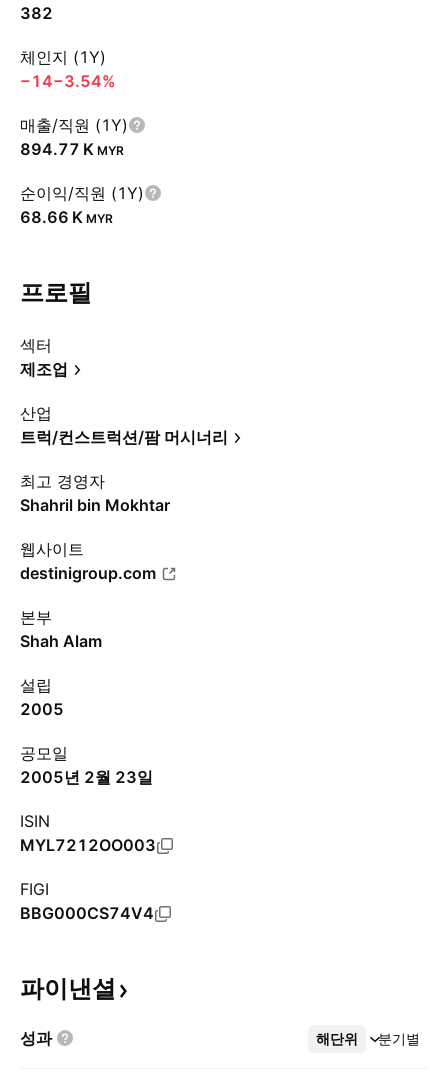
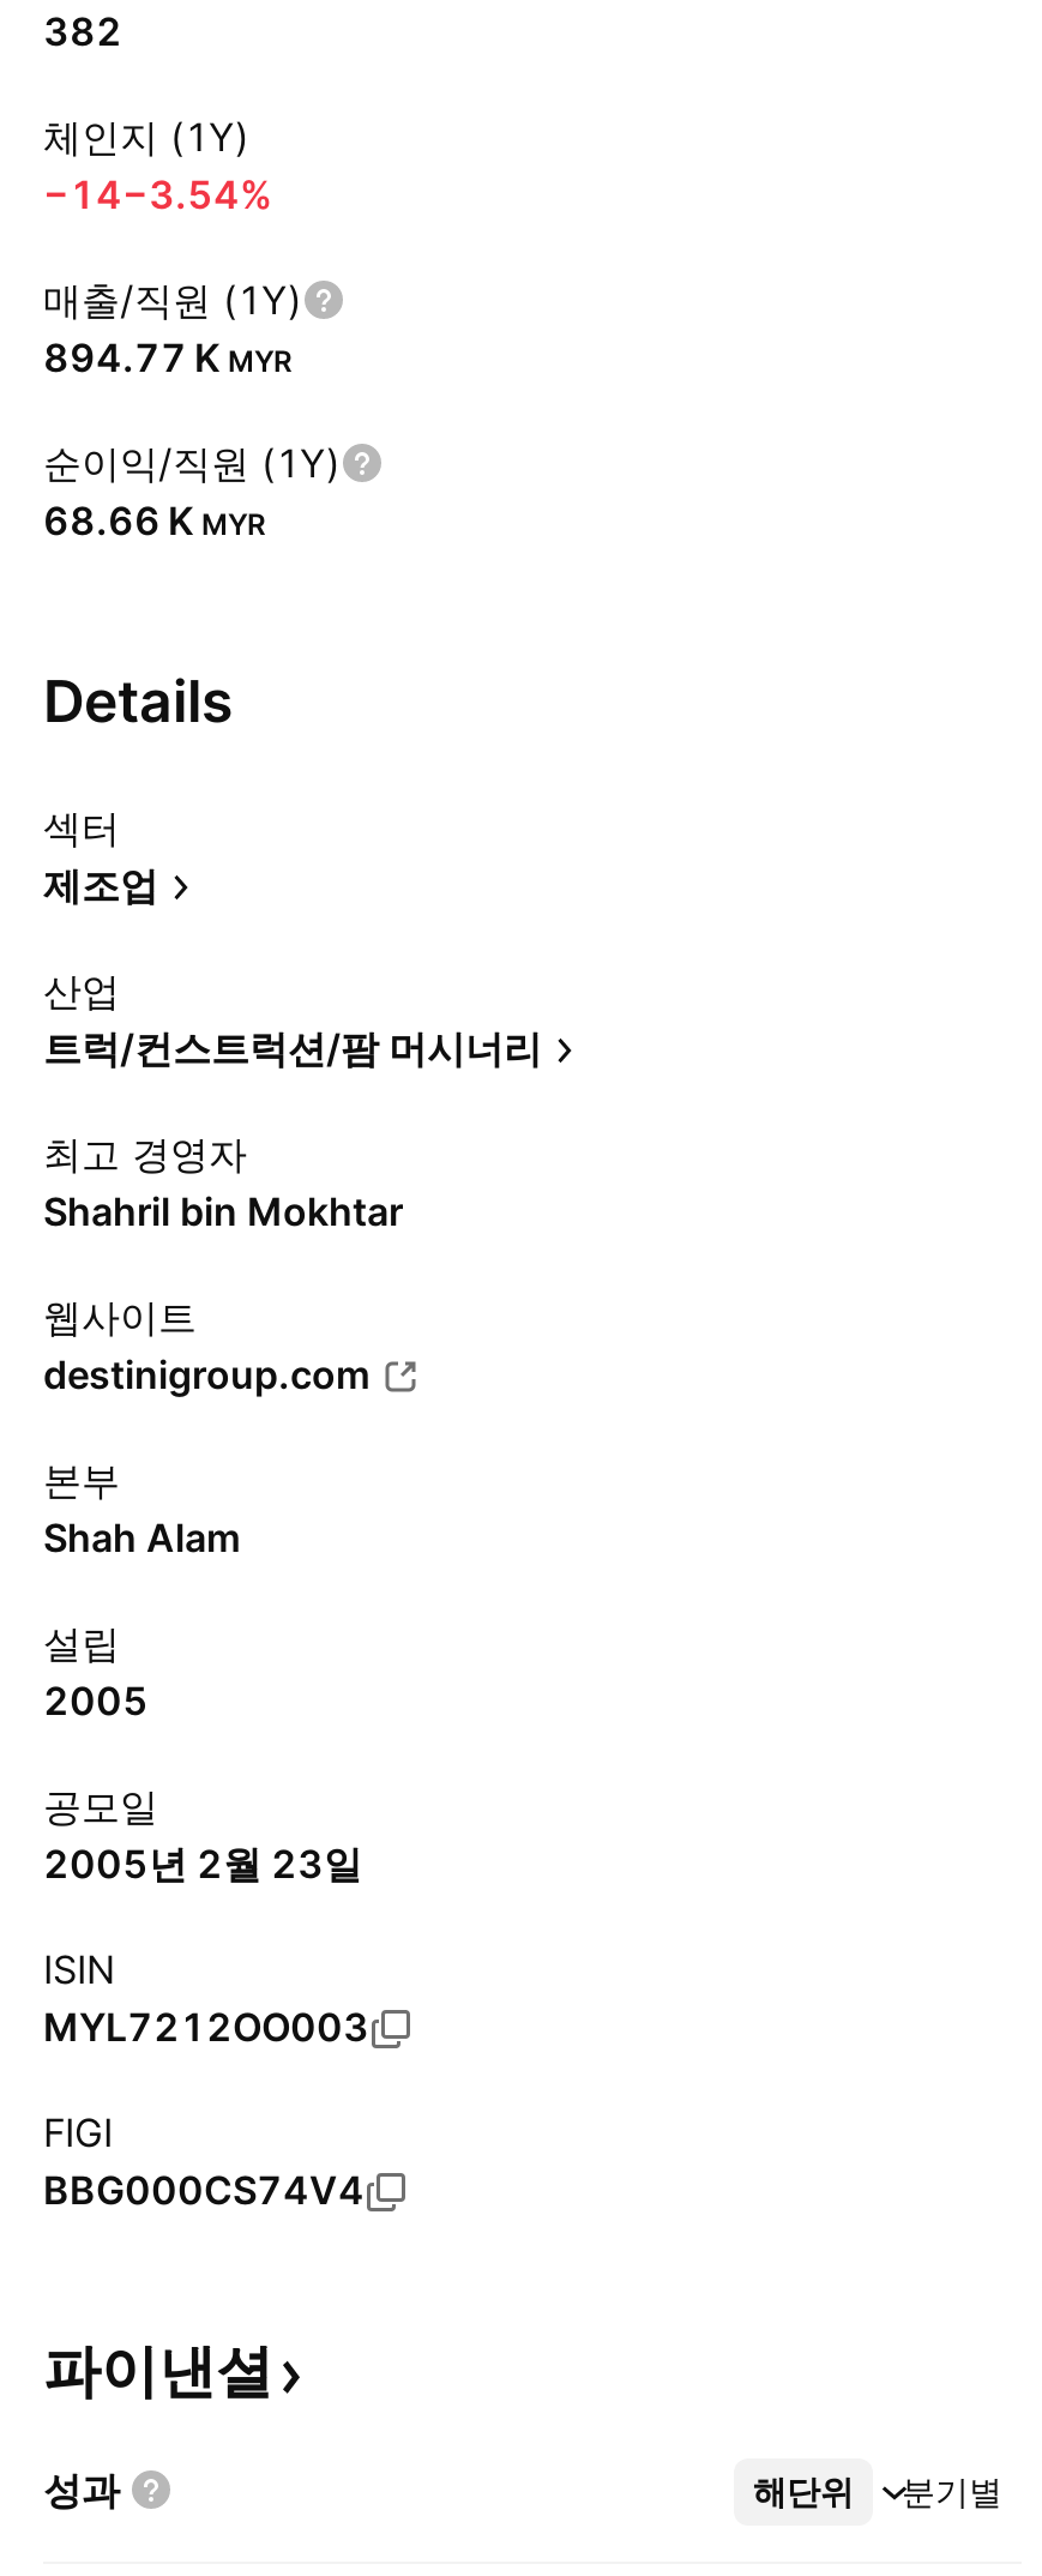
[20,278,92,307] 프로필 -> [43,667,233,736] Details

